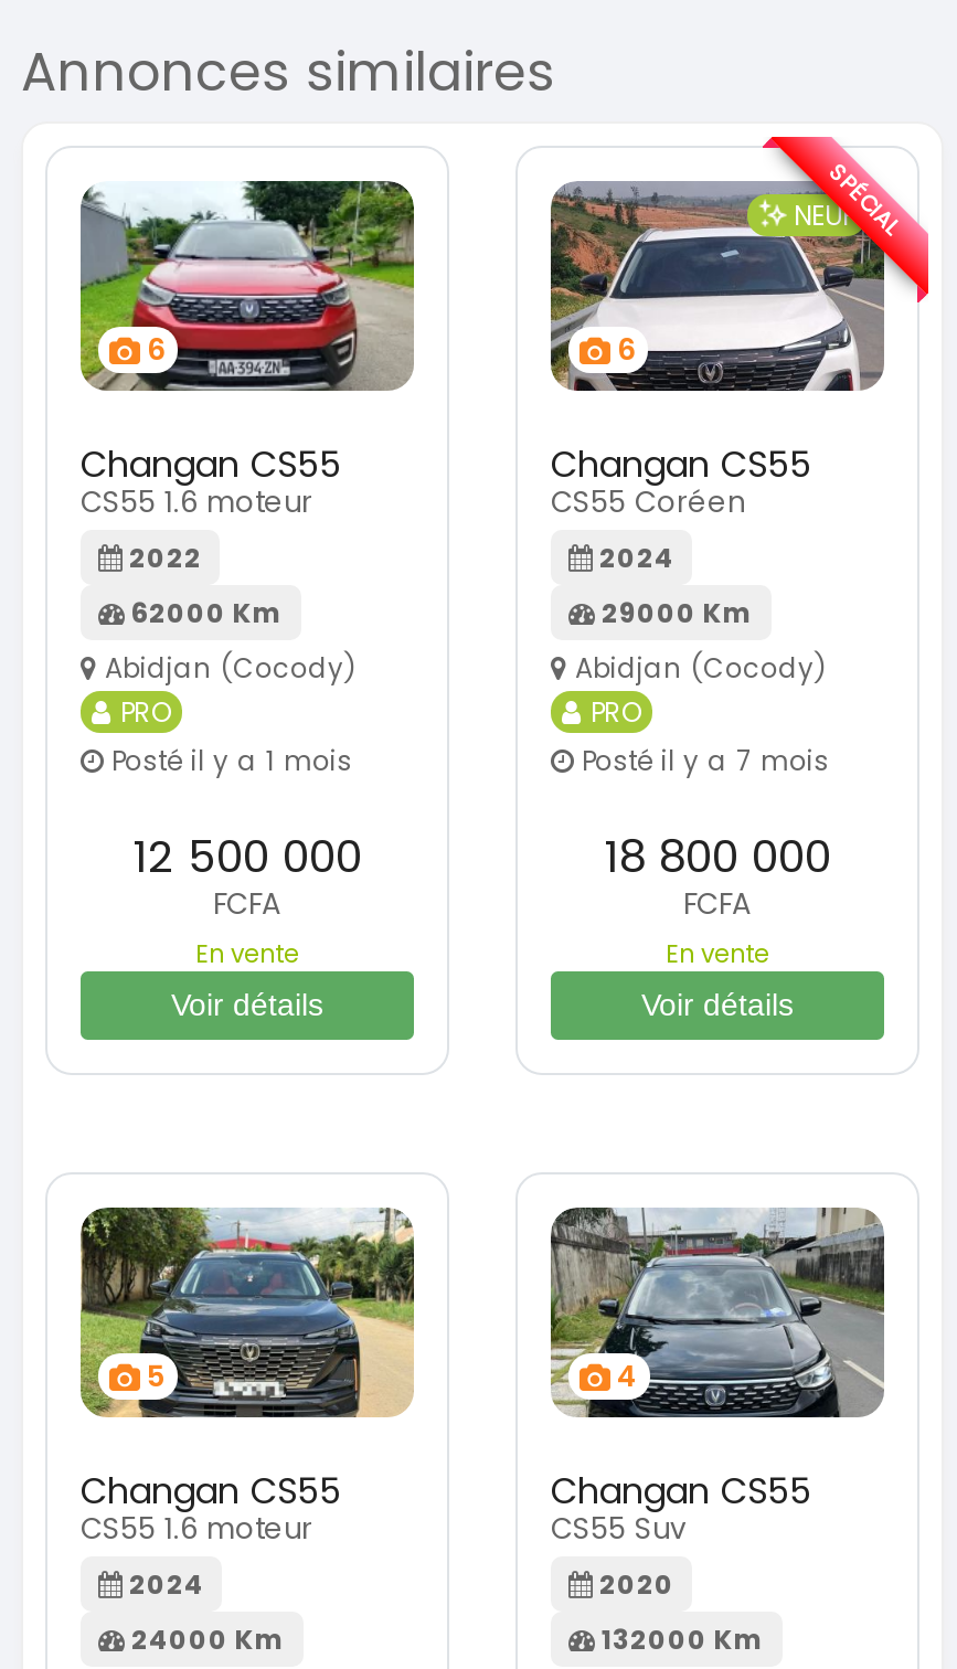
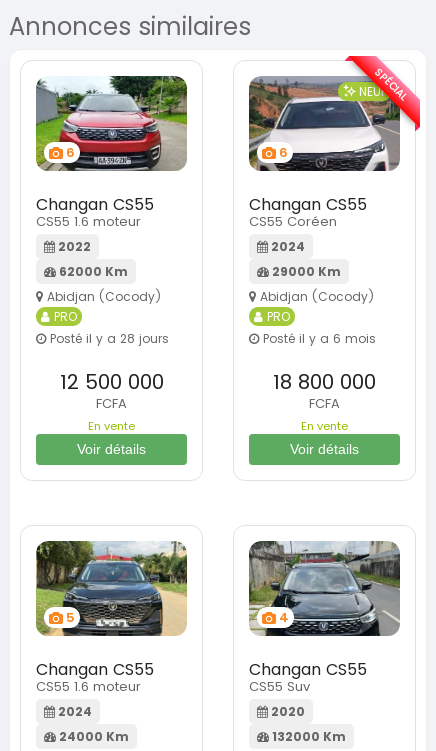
[103,742,352,779] Posté il y a 1 mois -> [46,330,169,347] Posté il y a 28 jours
[573,742,829,779] Posté il y a 7 mois -> [259,330,376,347] Posté il y a 6 mois

